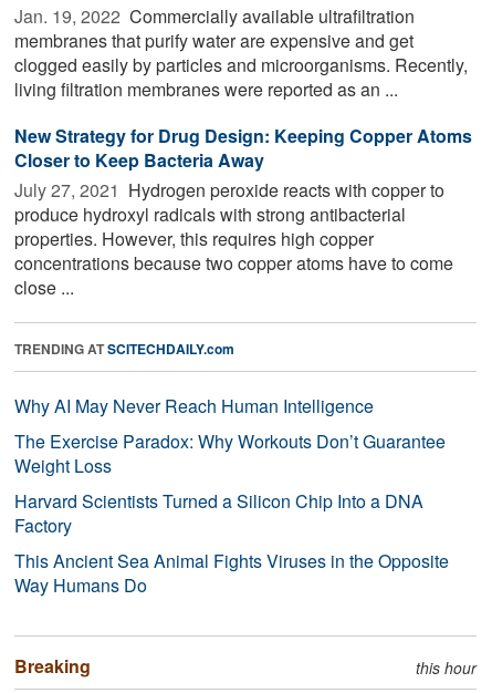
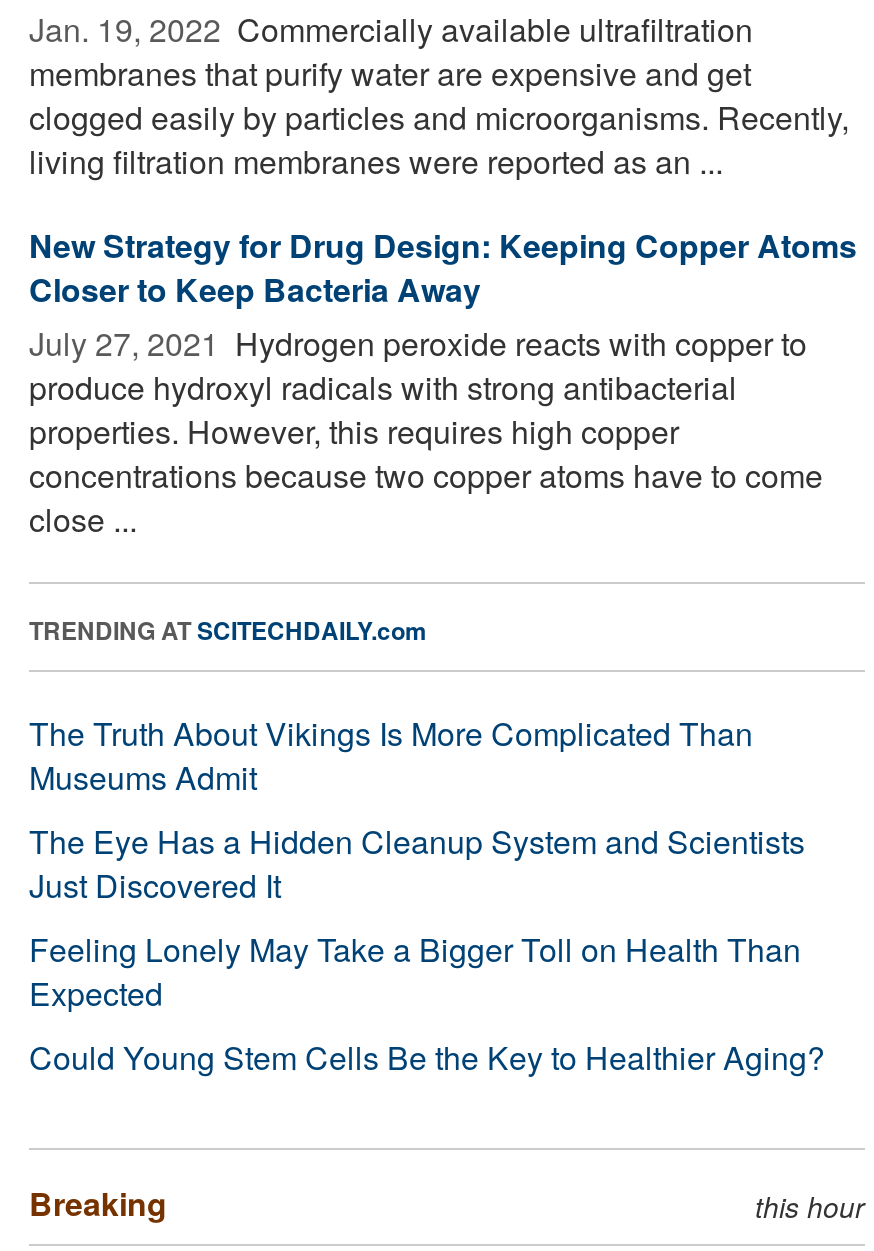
[14,393,449,598] Why AI May Never Reach Human Intelligence | The Exercise Paradox: Why Workouts Don’t Guarantee | Weight Loss | Harvard Scientists Turned a Silicon Chip Into a DNA | Factory | This Ancient Sea Animal Fights Viruses in the Opposite | Way Humans Do -> [29,710,825,1080] The Truth About Vikings Is More Complicated Than | Museums Admit | The Eye Has a Hidden Cleanup System and Scientists | Just Discovered It | Feeling Lonely May Take a Bigger Toll on Health Than | Expected | Could Young Stem Cells Be the Key to Healthier Aging?

